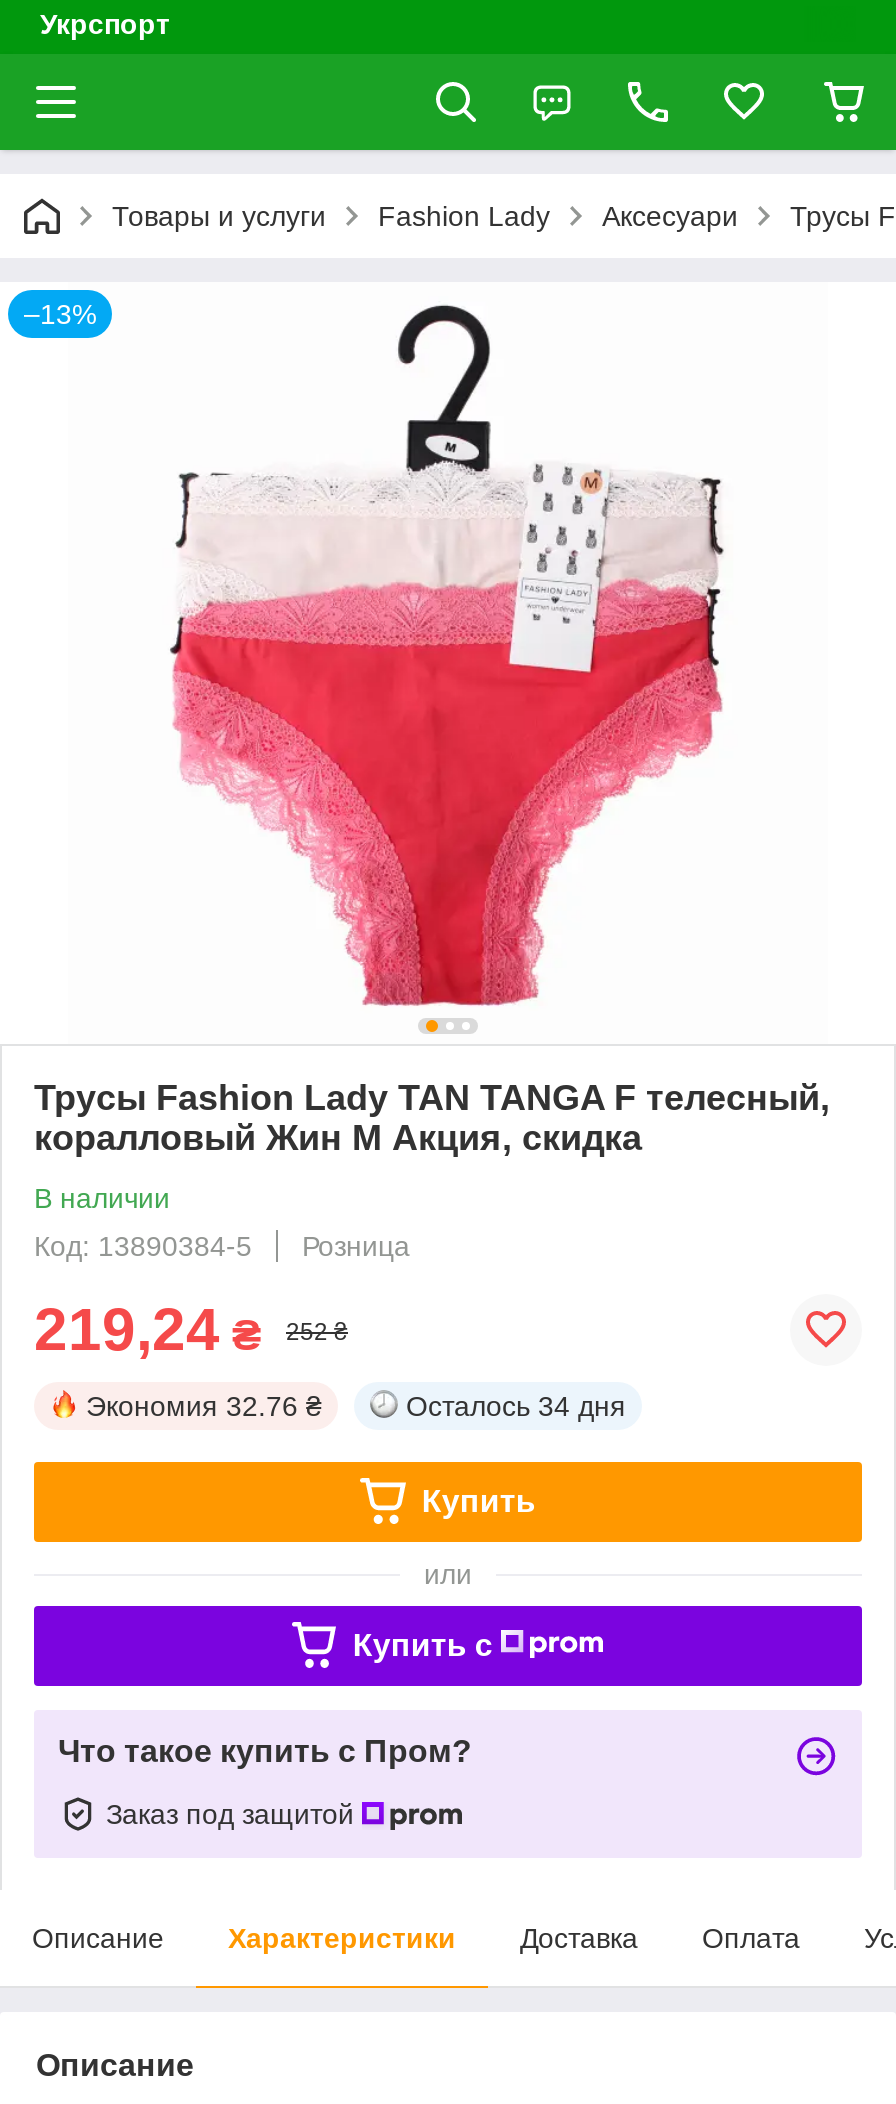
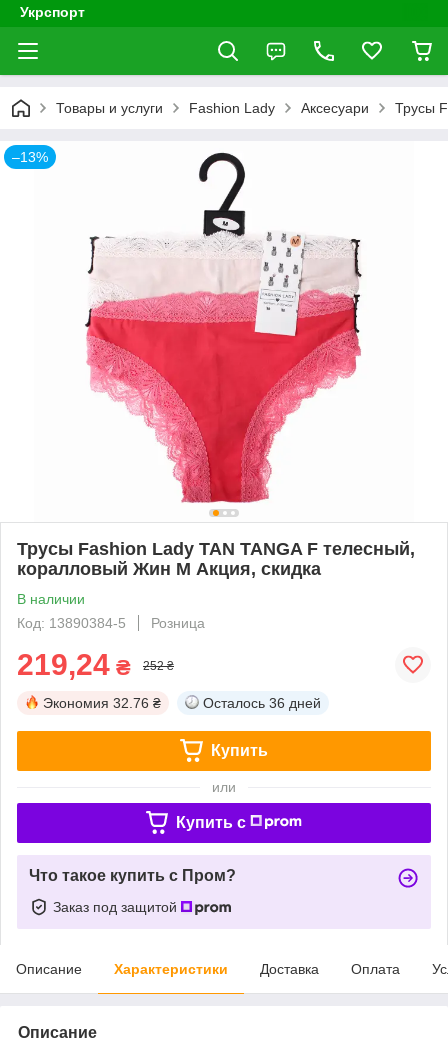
[406,1390,626,1422] Осталось 34 дня -> [203,695,321,711] Осталось 36 дней

